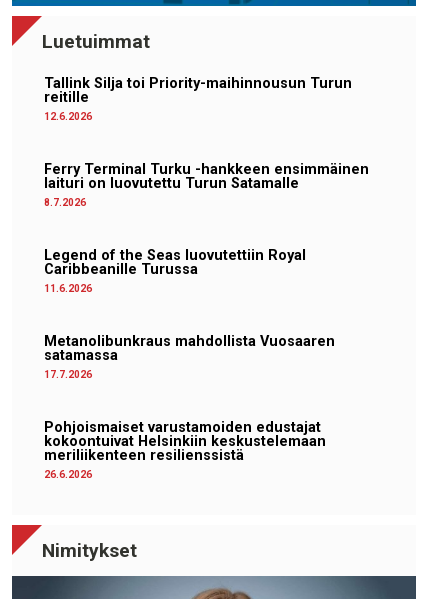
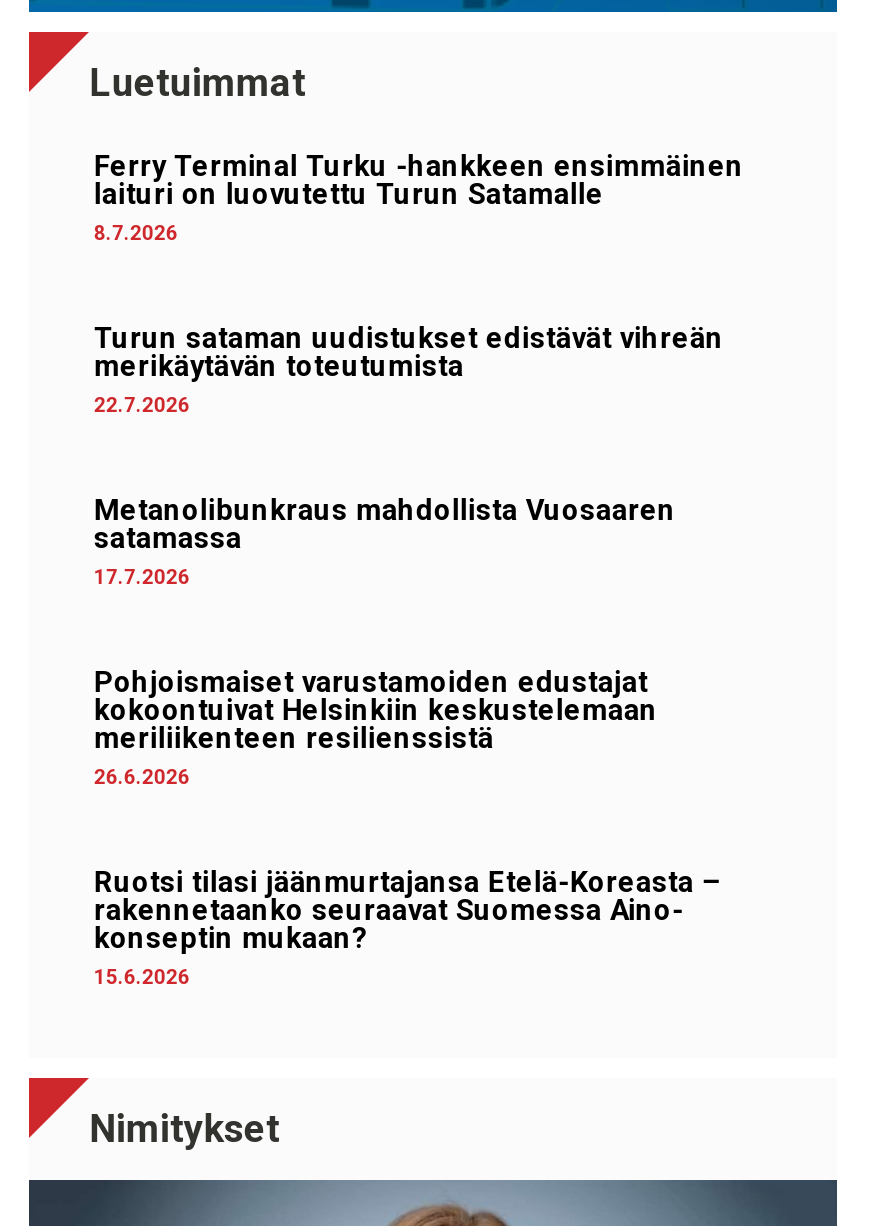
[44,75,352,122] Tallink Silja toi Priority-maihinnousun Turun | reitille | 12.6.2026 -> none
moved [44,161,369,208] -> [94,150,744,244]: Ferry Terminal Turku -hankkeen ensimmäinen | laituri on luovutettu Turun Satamalle | 8.7.2026
[44,247,306,294] Legend of the Seas luovutettiin Royal | Caribbeanille Turussa | 11.6.2026 -> [94,322,724,416] Turun sataman uudistukset edistävät vihreän | merikäytävän toteutumista | 22.7.2026
moved [44,333,335,480] -> [94,494,676,788]: Metanolibunkraus mahdollista Vuosaaren | satamassa | 17.7.2026 | Pohjoismaiset varustamoiden edustajat | kokoontuivat Helsinkiin keskustelemaan | meriliikenteen resilienssistä | 26.6.2026
none -> [94,866,720,988] Ruotsi tilasi jäänmurtajansa Etelä-Koreasta – | rakennetaanko seuraavat Suomessa Aino- | konseptin mukaan? | 15.6.2026

